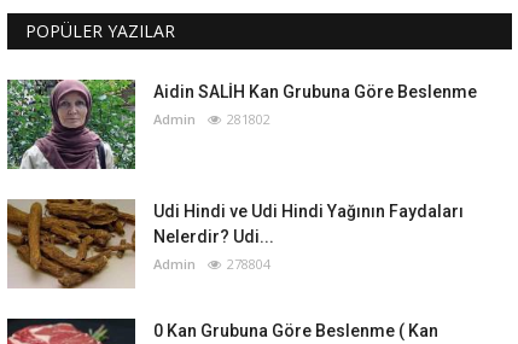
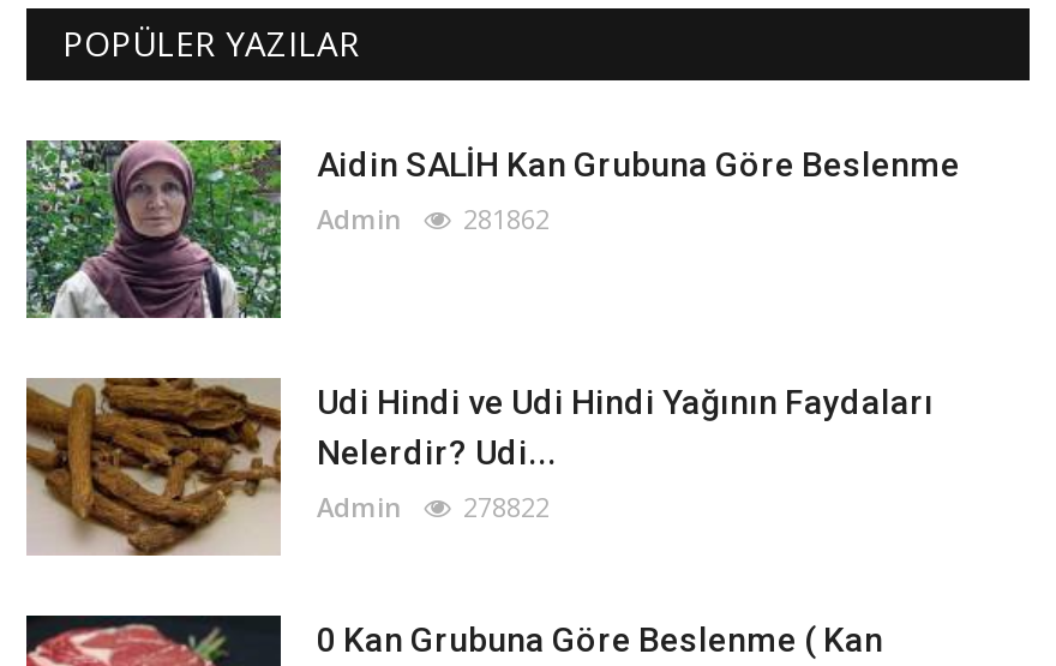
[153,109,270,127] Admin 281802 -> [317,199,550,235] Admin 281862
[153,254,270,272] Admin 278804 -> [317,487,550,523] Admin 278822

